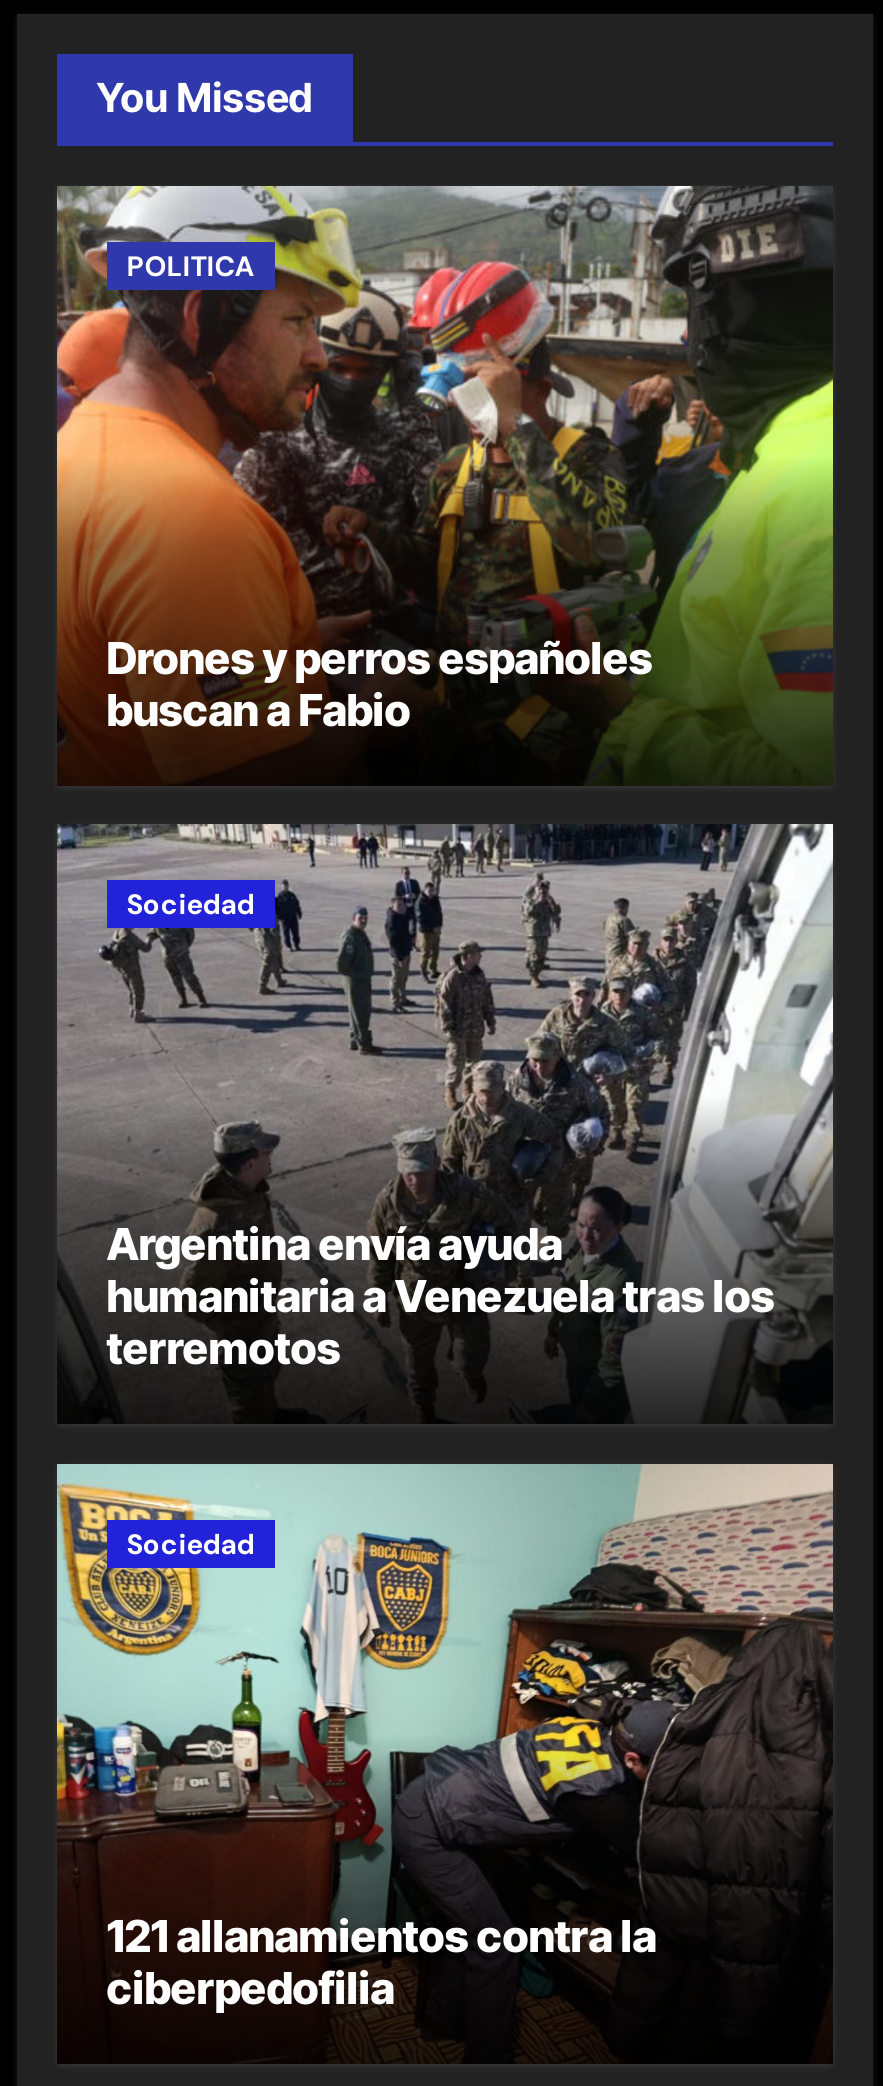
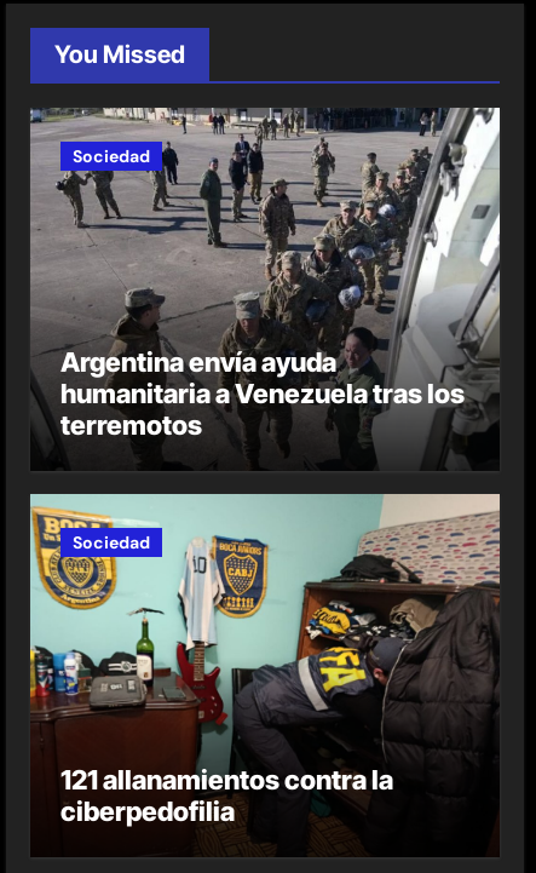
[55,184,835,782] [image] | POLITICA -> none
[107,632,653,736] Drones y perros españoles | buscan a Fabio -> none

